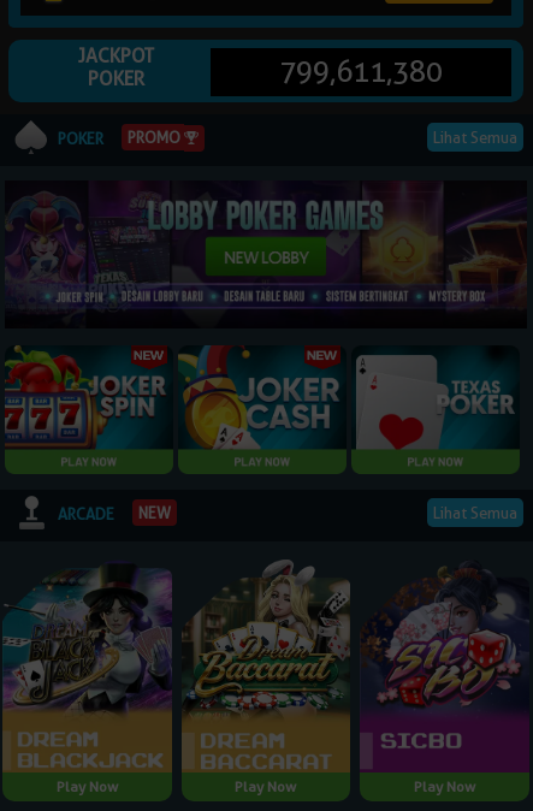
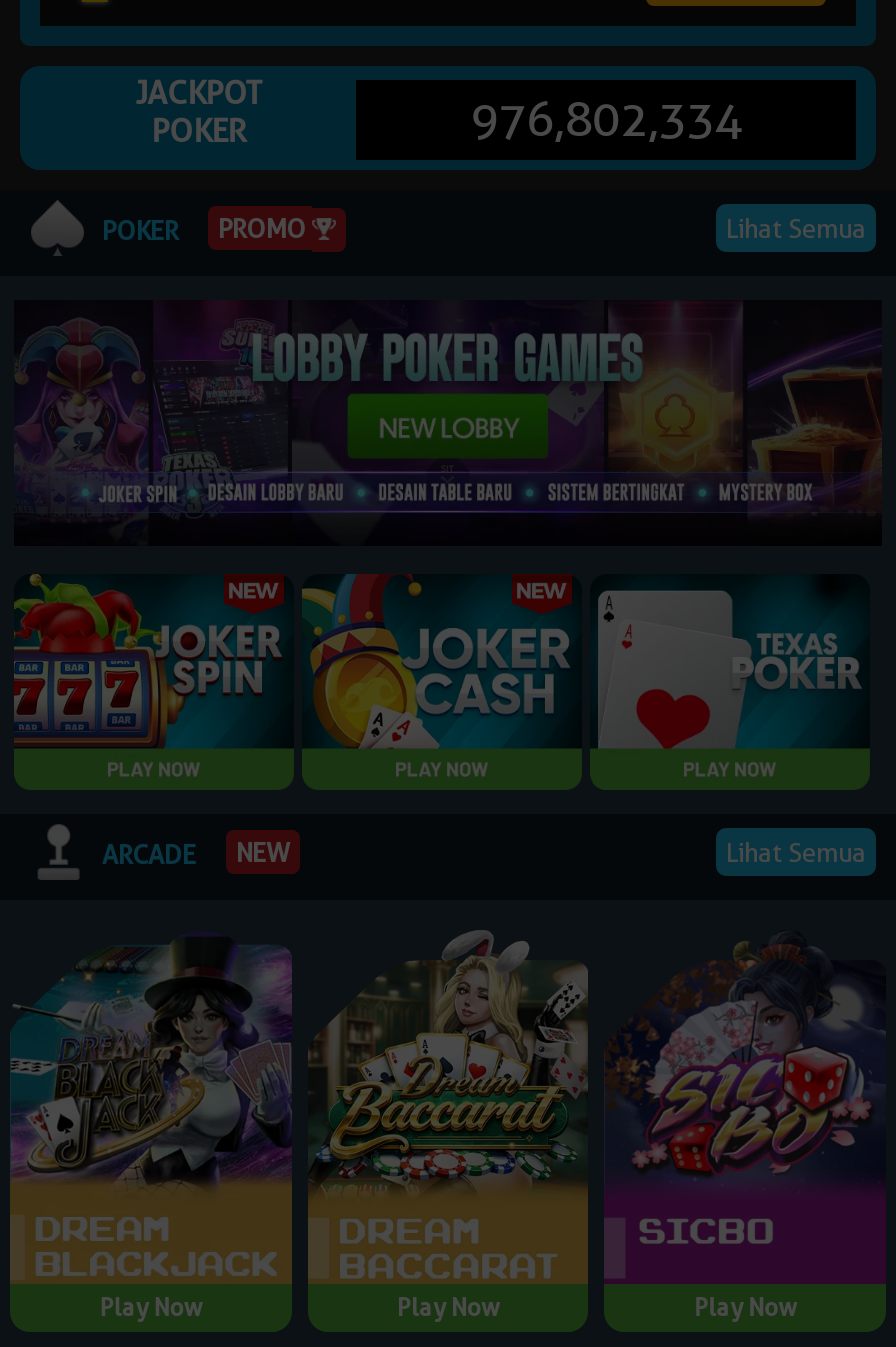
[279,55,443,90] 799,611,380 -> [470,91,742,149] 976,802,334

